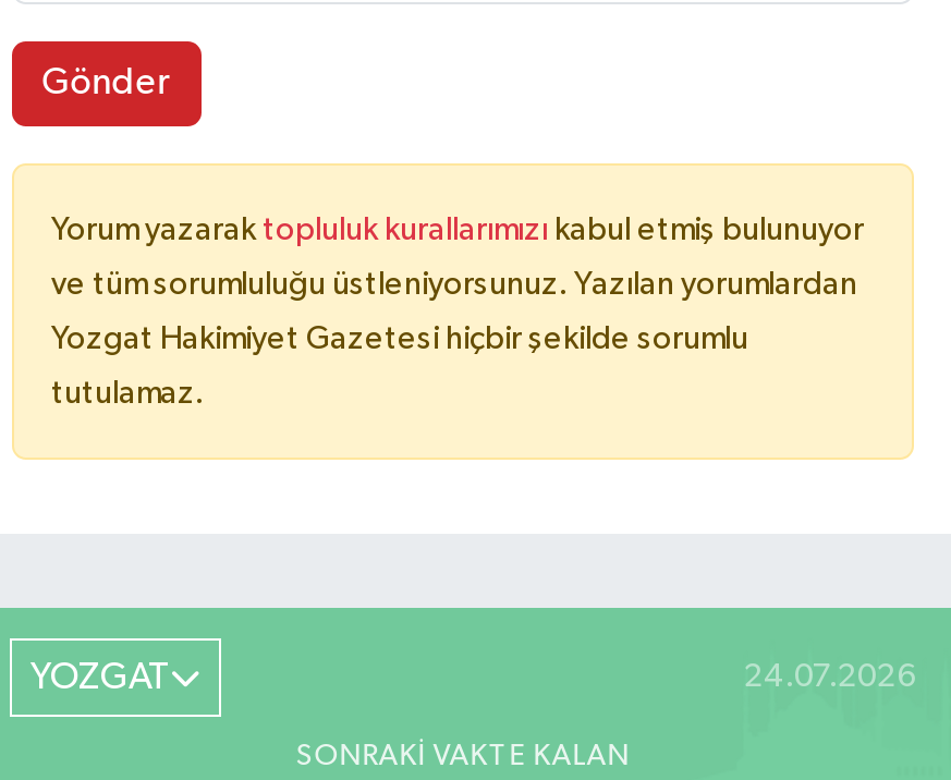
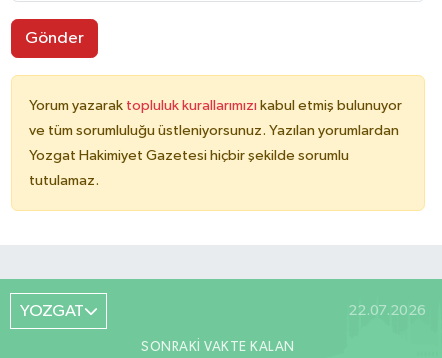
[744,661,916,693] 24.07.2026 -> [348,303,426,318] 22.07.2026

